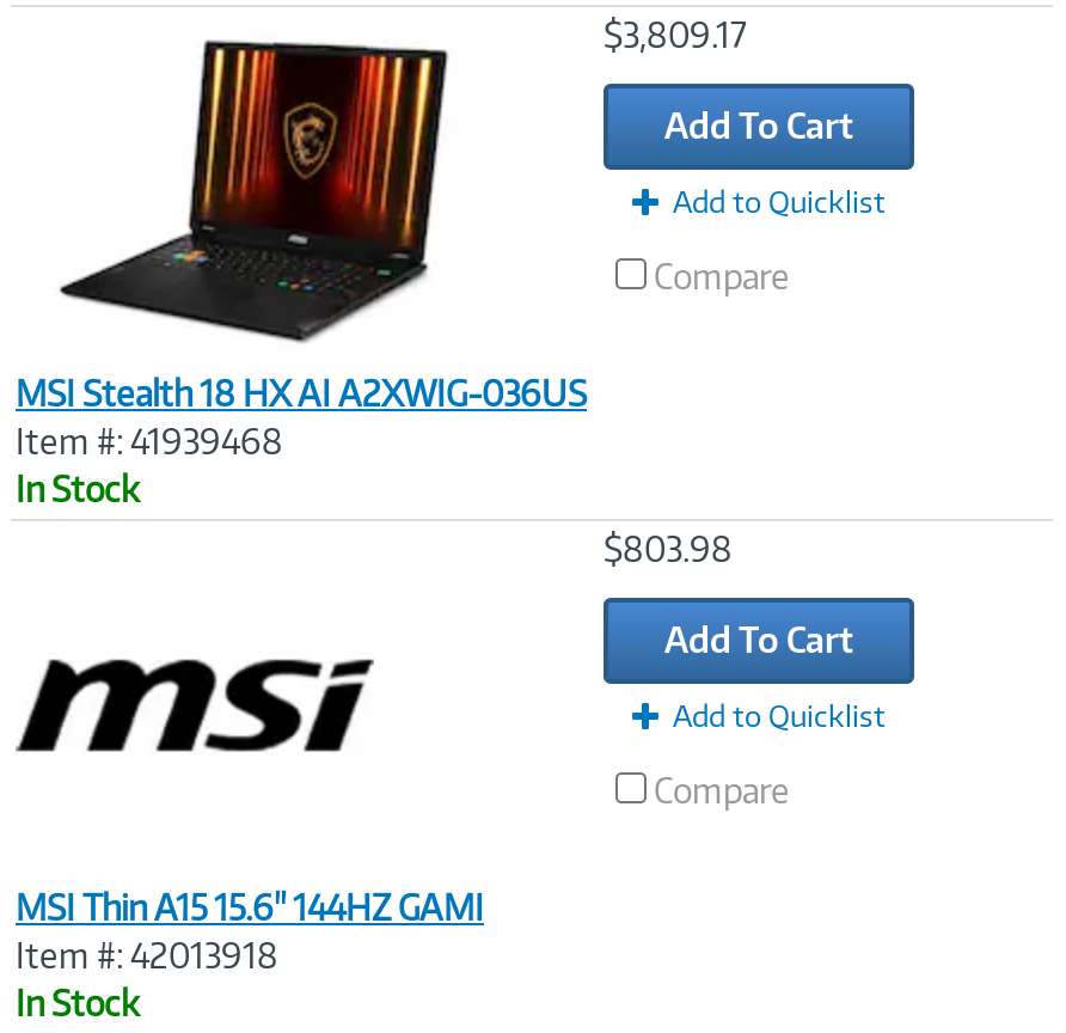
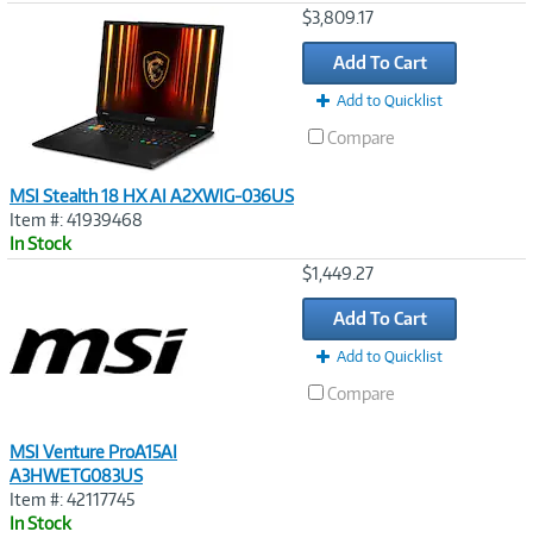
[604,528,740,569] $803.98 -> [302,263,377,283] $1,449.27
[16,887,484,976] MSI Thin A15 15.6" 144HZ GAMI | Item #: 42013918 -> [10,442,177,509] MSI Venture ProA15AI | A3HWETG083US | Item #: 42117745

